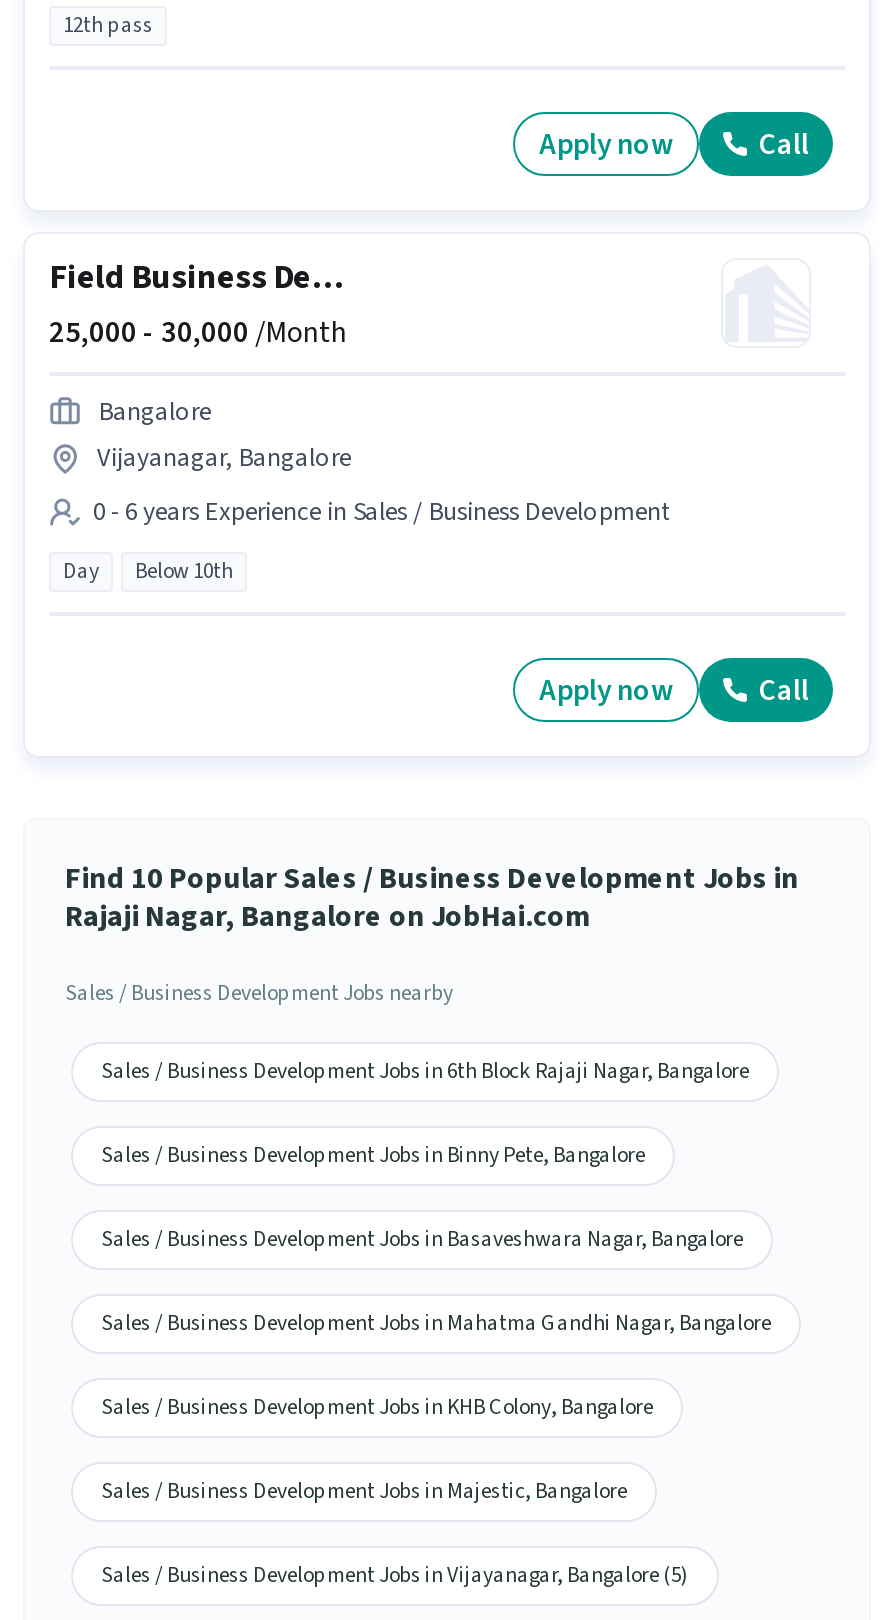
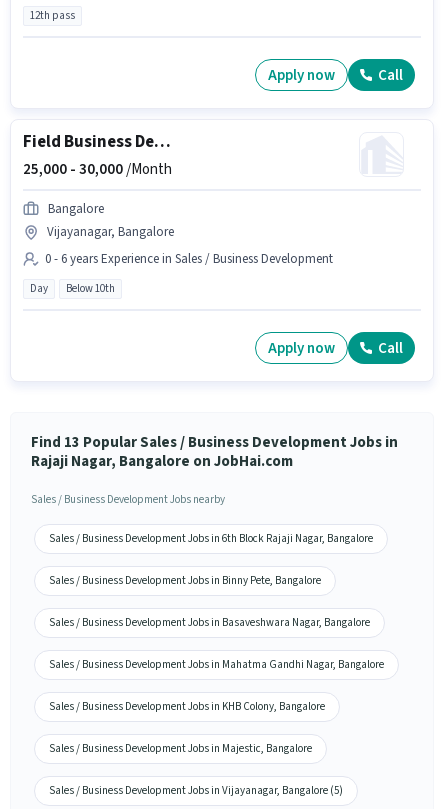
[65,859,799,901] Find 10 Popular Sales / Business Development Jobs in -> [31,432,398,453] Find 13 Popular Sales / Business Development Jobs in

